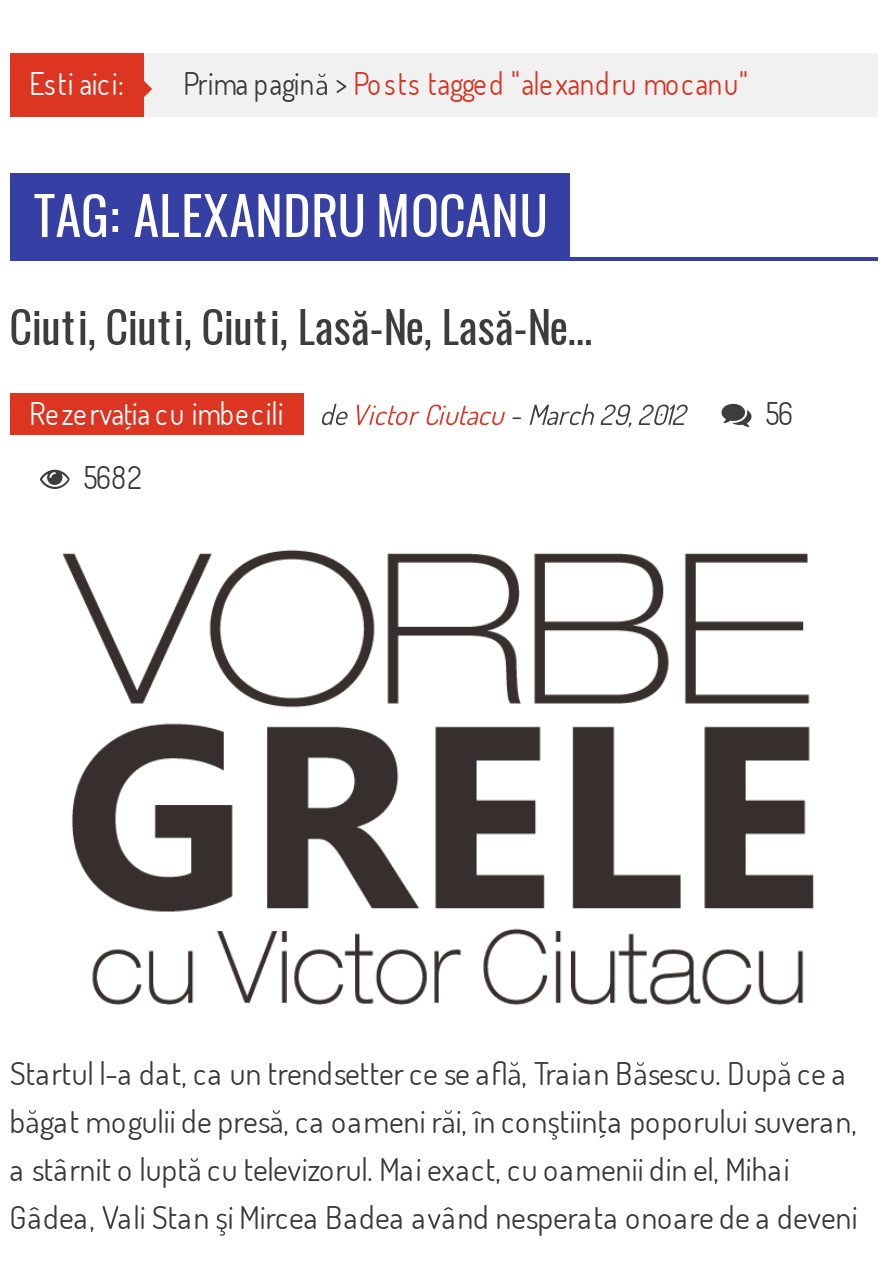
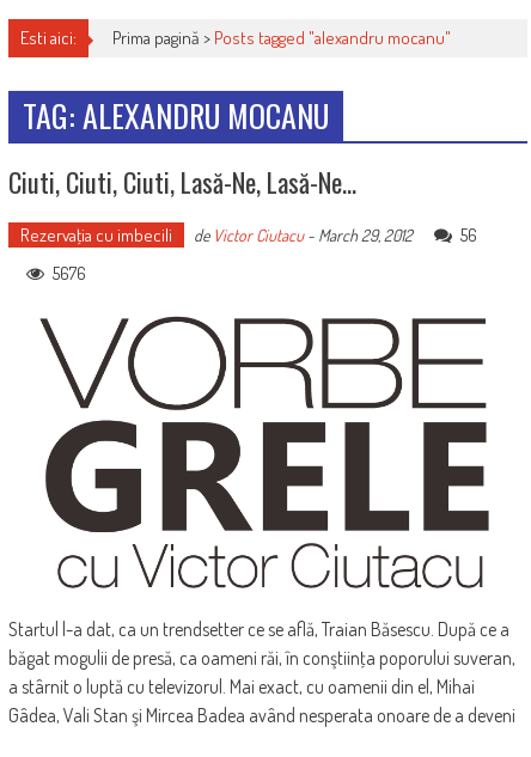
[83,460,141,498] 5682 -> [52,262,86,285] 5676

